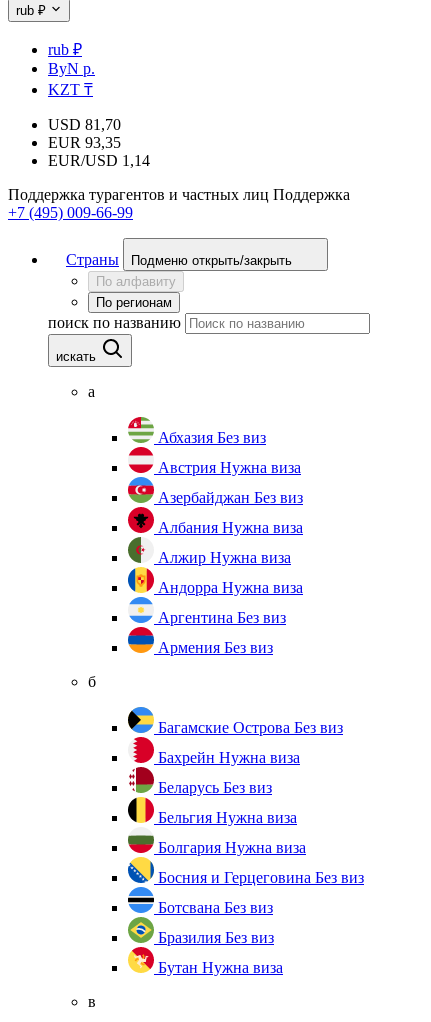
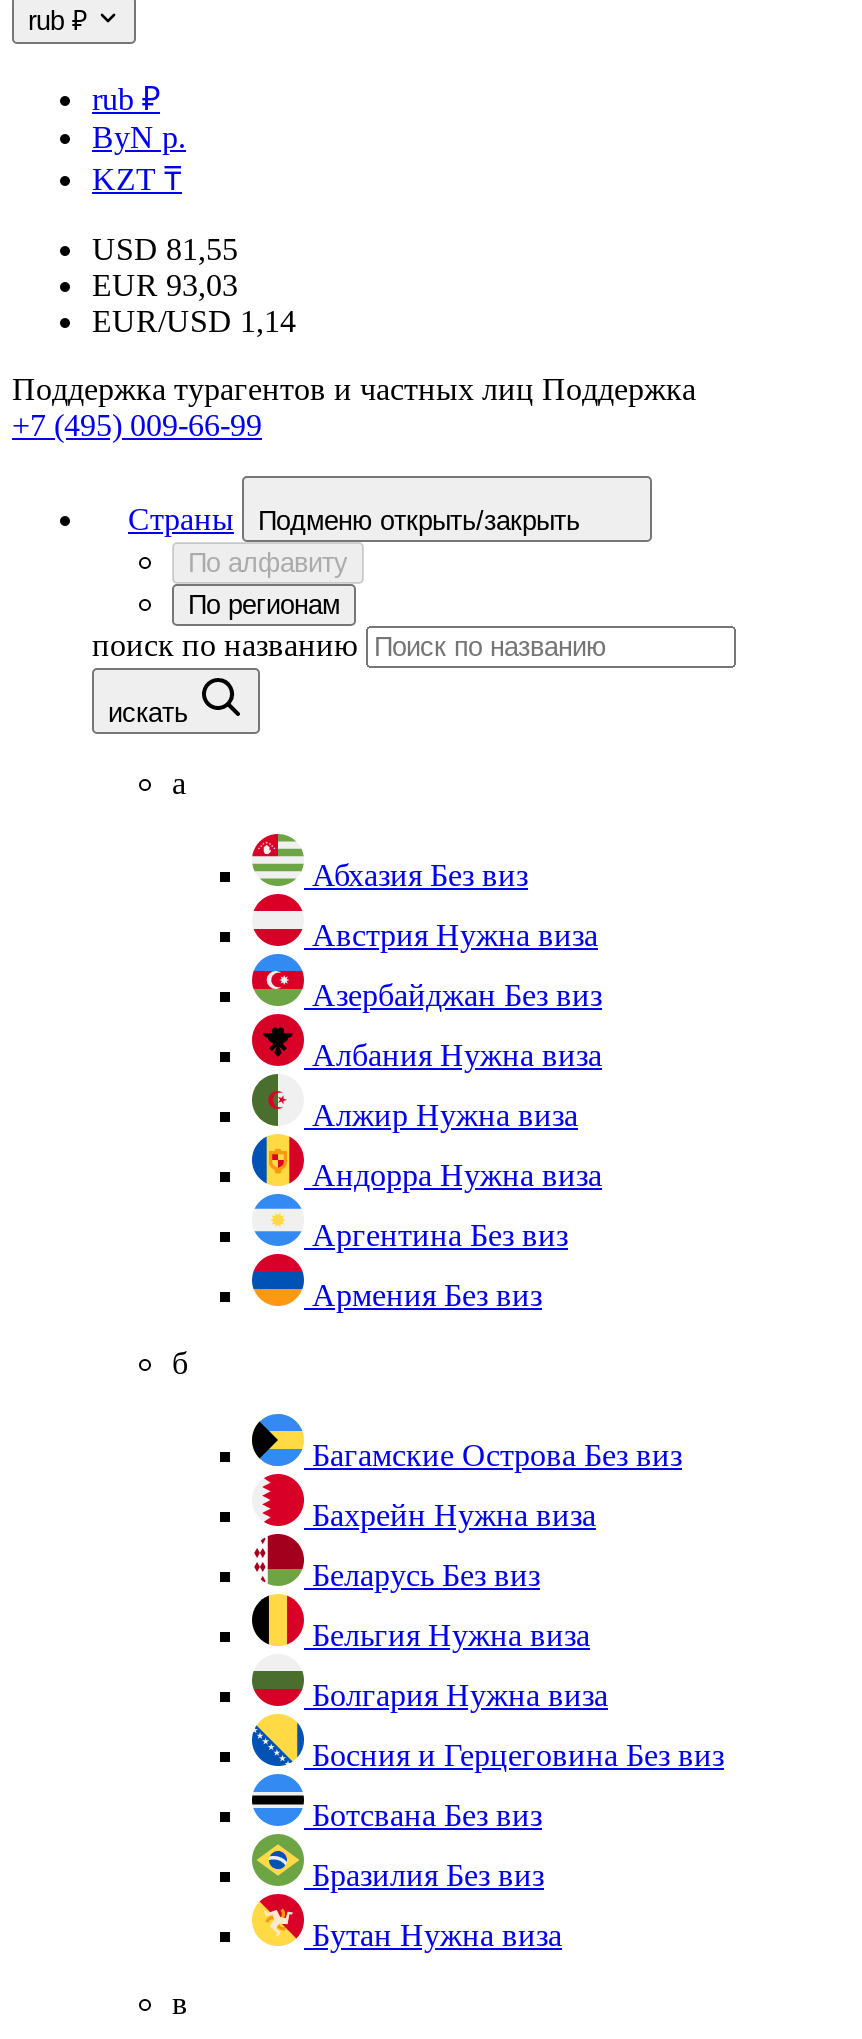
[48,116,121,133] USD 81,70 -> [92,232,238,266] USD 81,55
[48,134,121,151] EUR 93,35 -> [92,268,238,302] EUR 93,03

